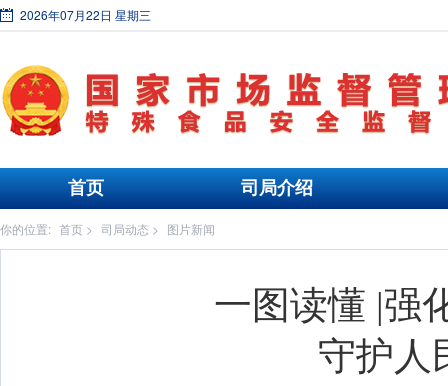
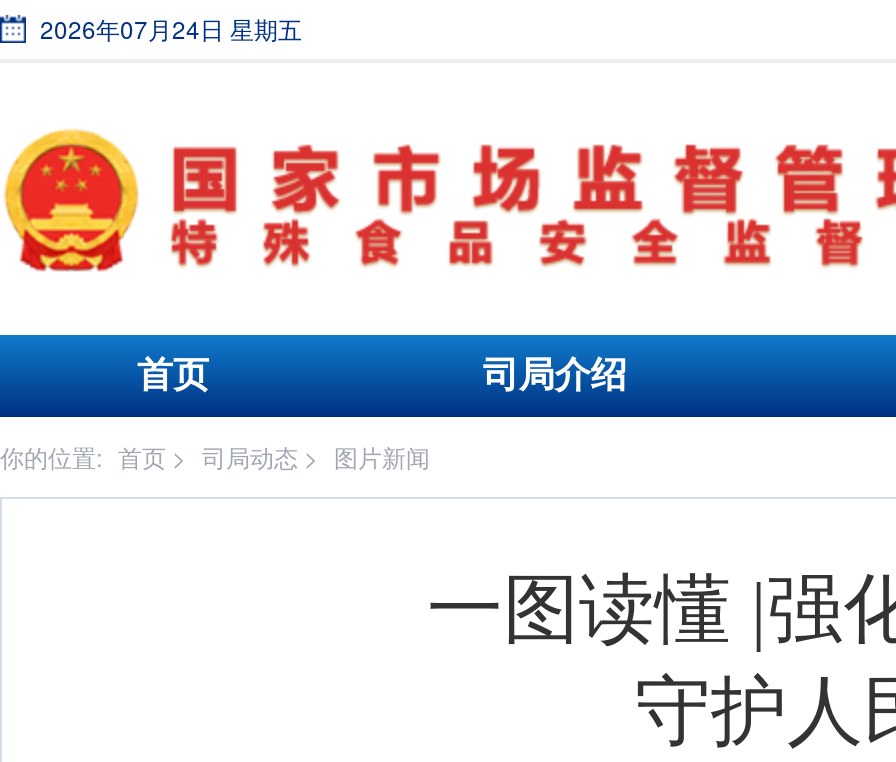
[20,6,151,23] 2026年07月22日 星期三 -> [40,11,302,45] 2026年07月24日 星期五

